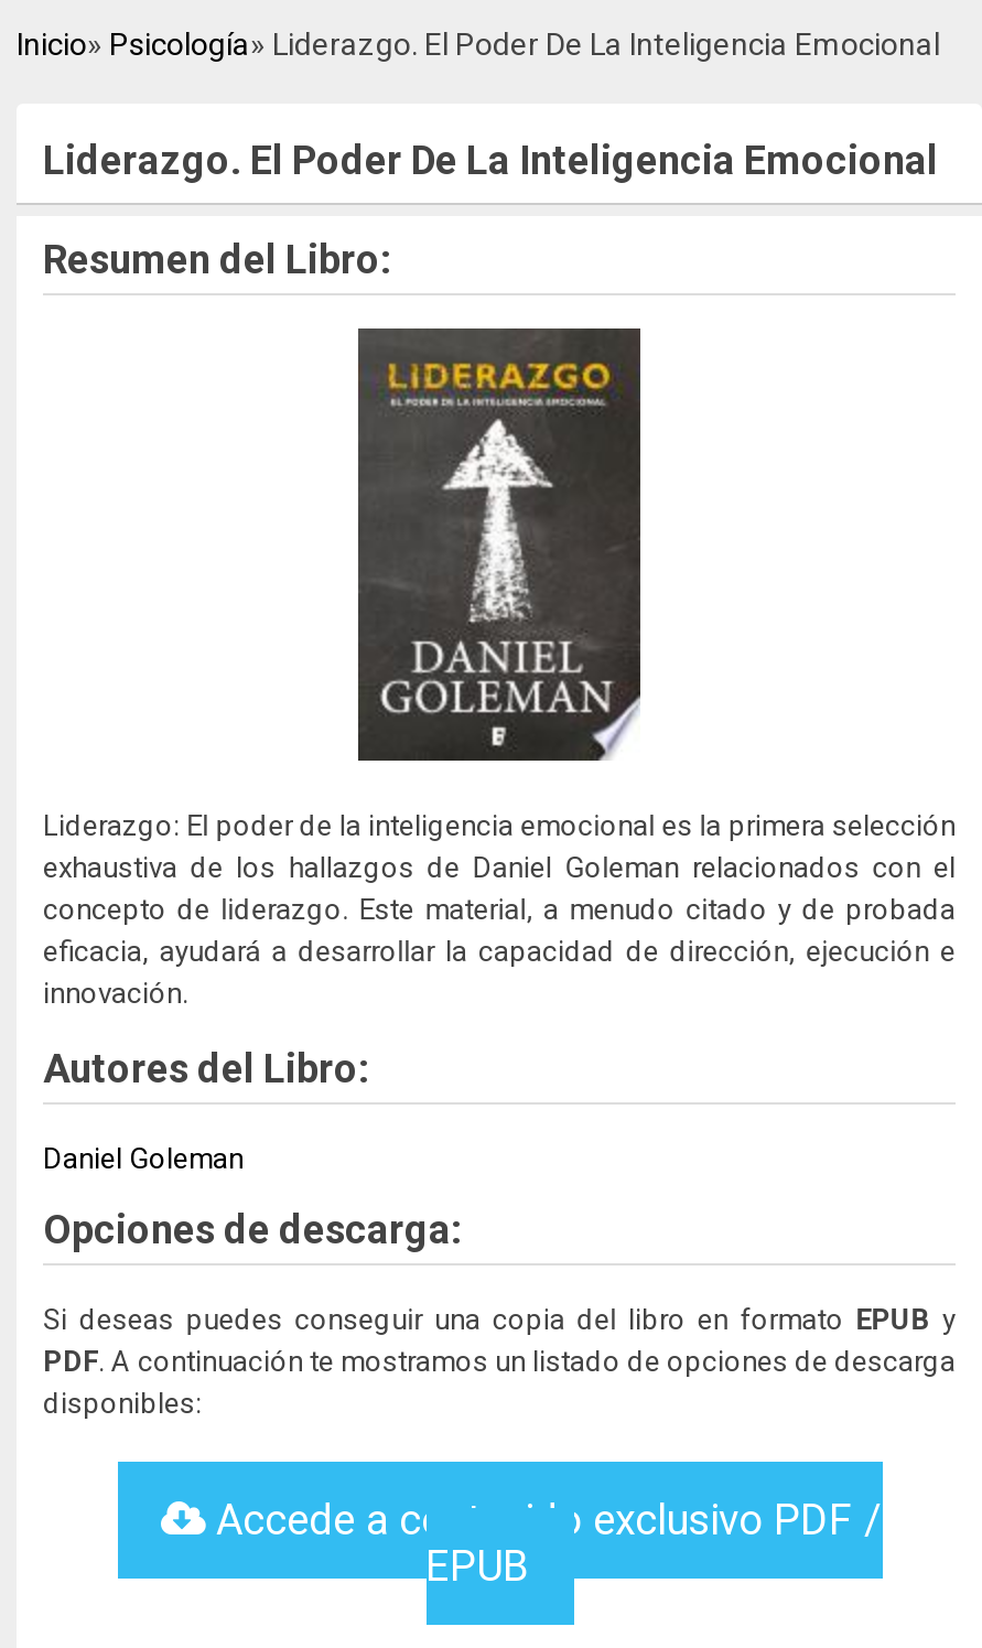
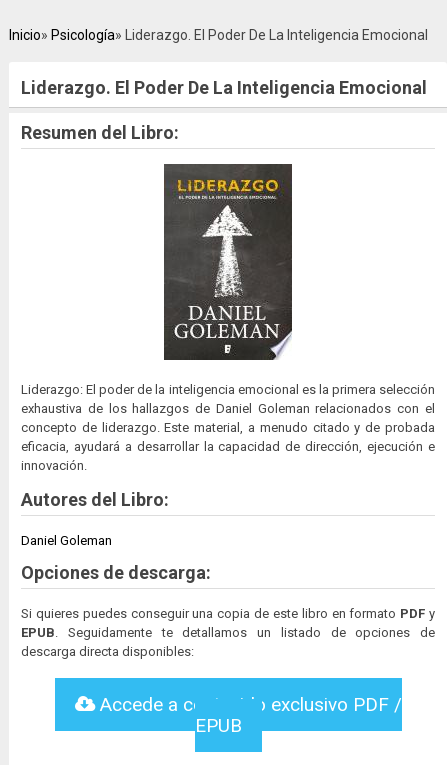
[43,1302,956,1419] Si deseas puedes conseguir una copia del libro en formato EPUB y | PDF. A continuación te mostramos un listado de opciones de descarga | disponibles: -> [21,606,435,659] Si quieres puedes conseguir una copia de este libro en formato PDF y | EPUB. Seguidamente te detallamos un listado de opciones de | descarga directa disponibles:

